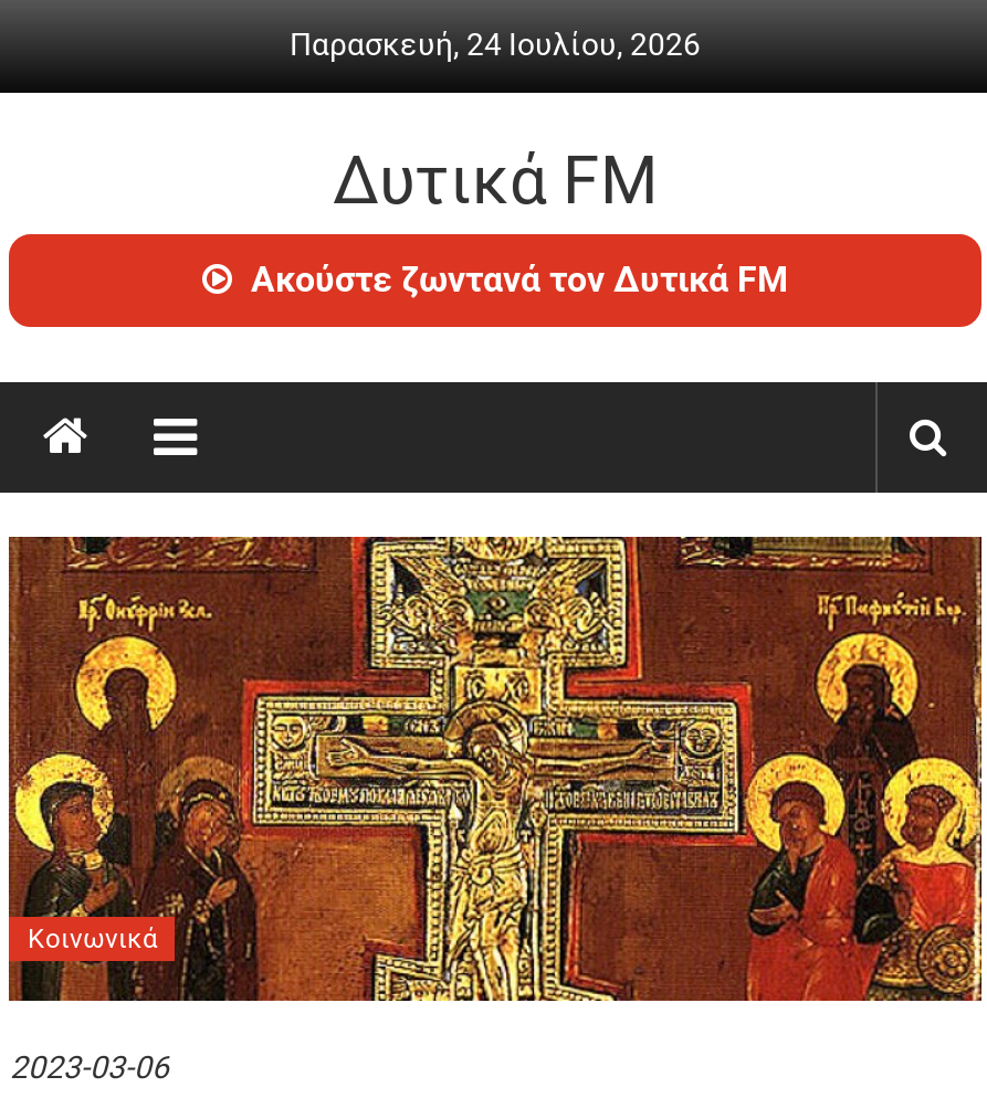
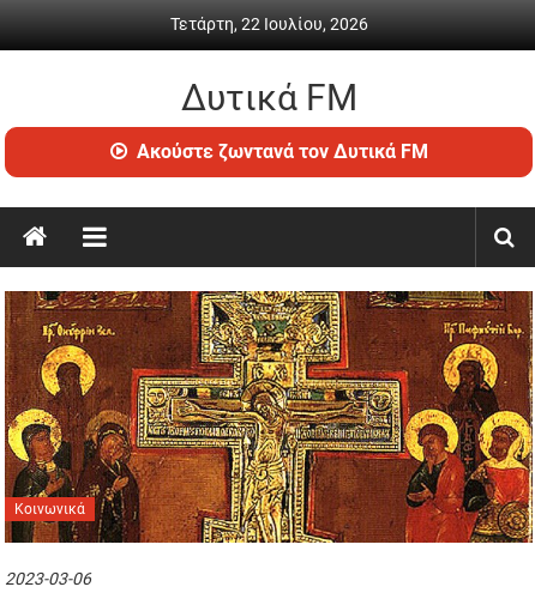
[290,27,701,62] Παρασκευή, 24 Ιουλίου, 2026 -> [170,14,368,34] Τετάρτη, 22 Ιουλίου, 2026

